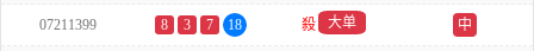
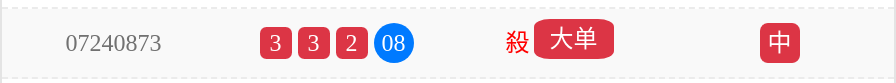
[39,17,168,33] 07211399 | 8 -> [66,29,162,57] 07240873
[206,17,242,33] 7 | 18 -> [308,29,406,57] 3 | 2 | 08

